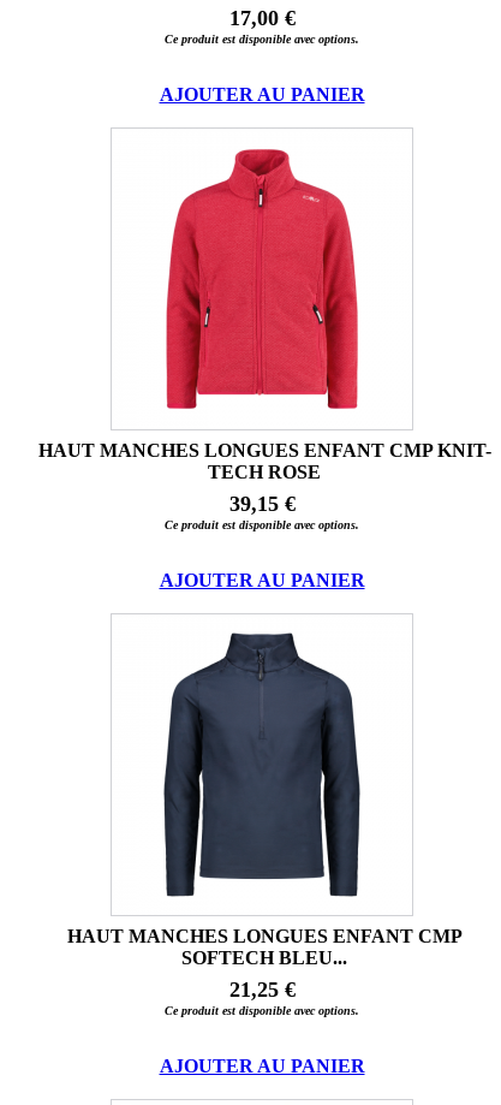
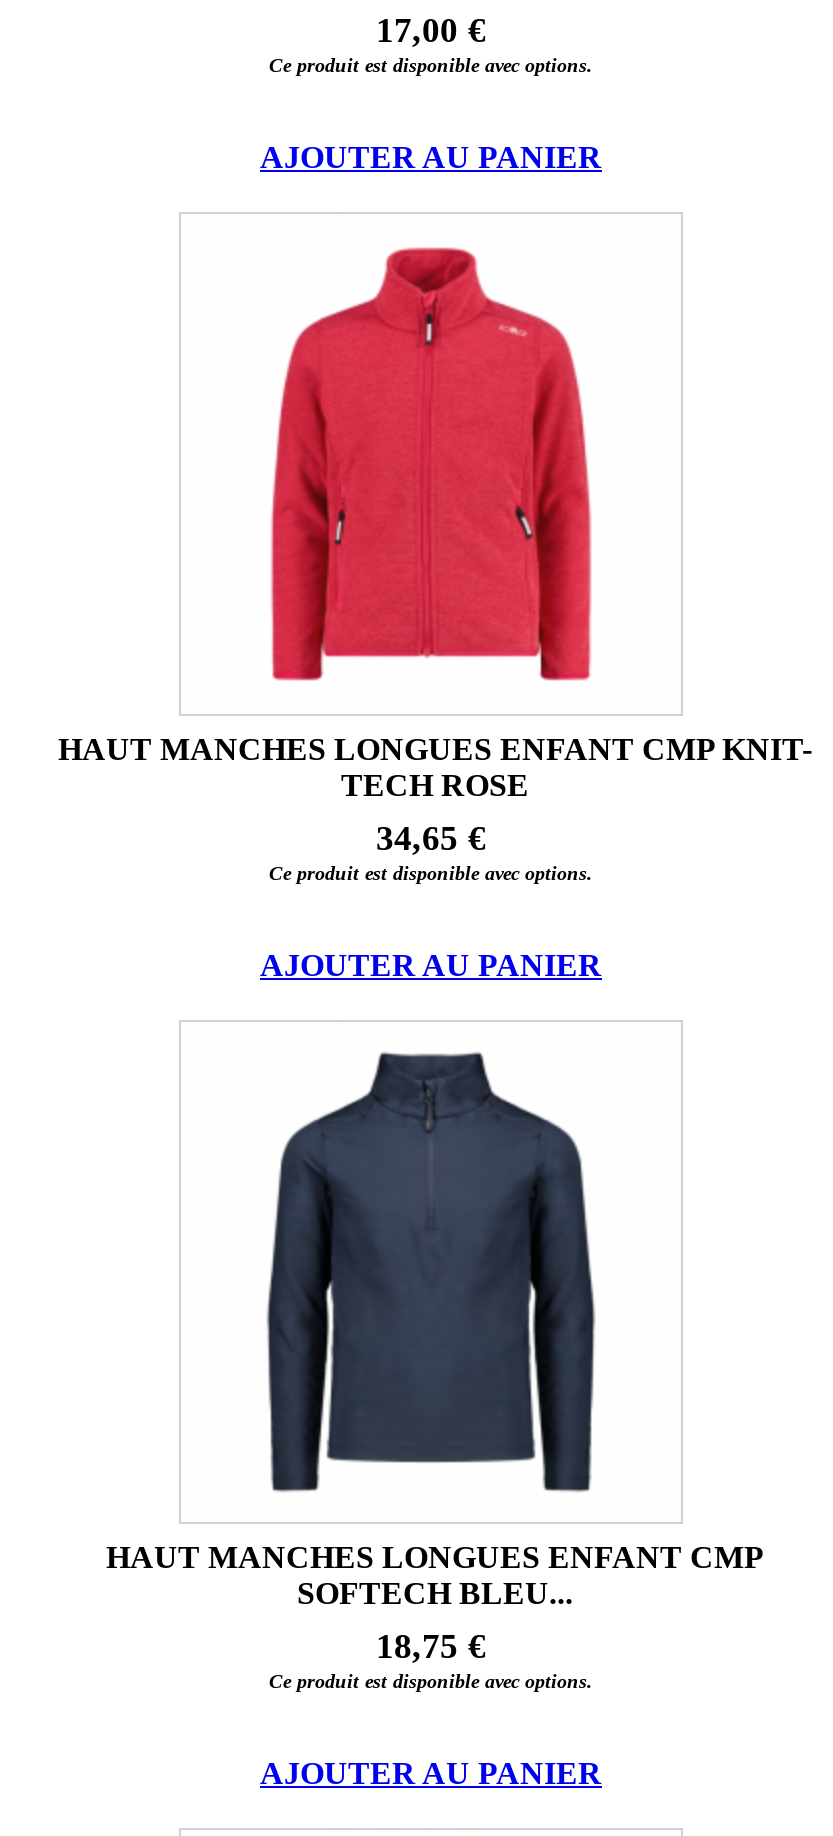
[229,492,295,516] 39,15 € -> [376,818,486,858] 34,65 €
[229,978,295,1002] 21,25 € -> [376,1626,486,1666] 18,75 €

